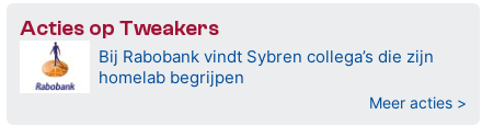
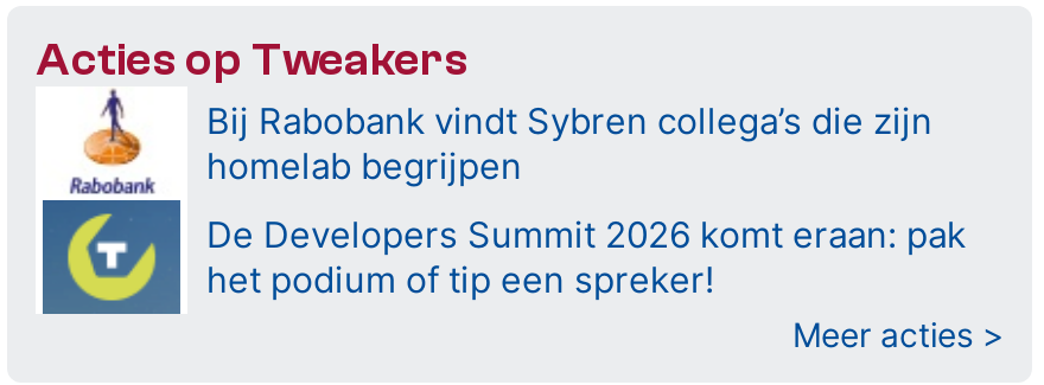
none -> [40,198,966,316] [image] | De Developers Summit 2026 komt eraan: pak | het podium of tip een spreker!

